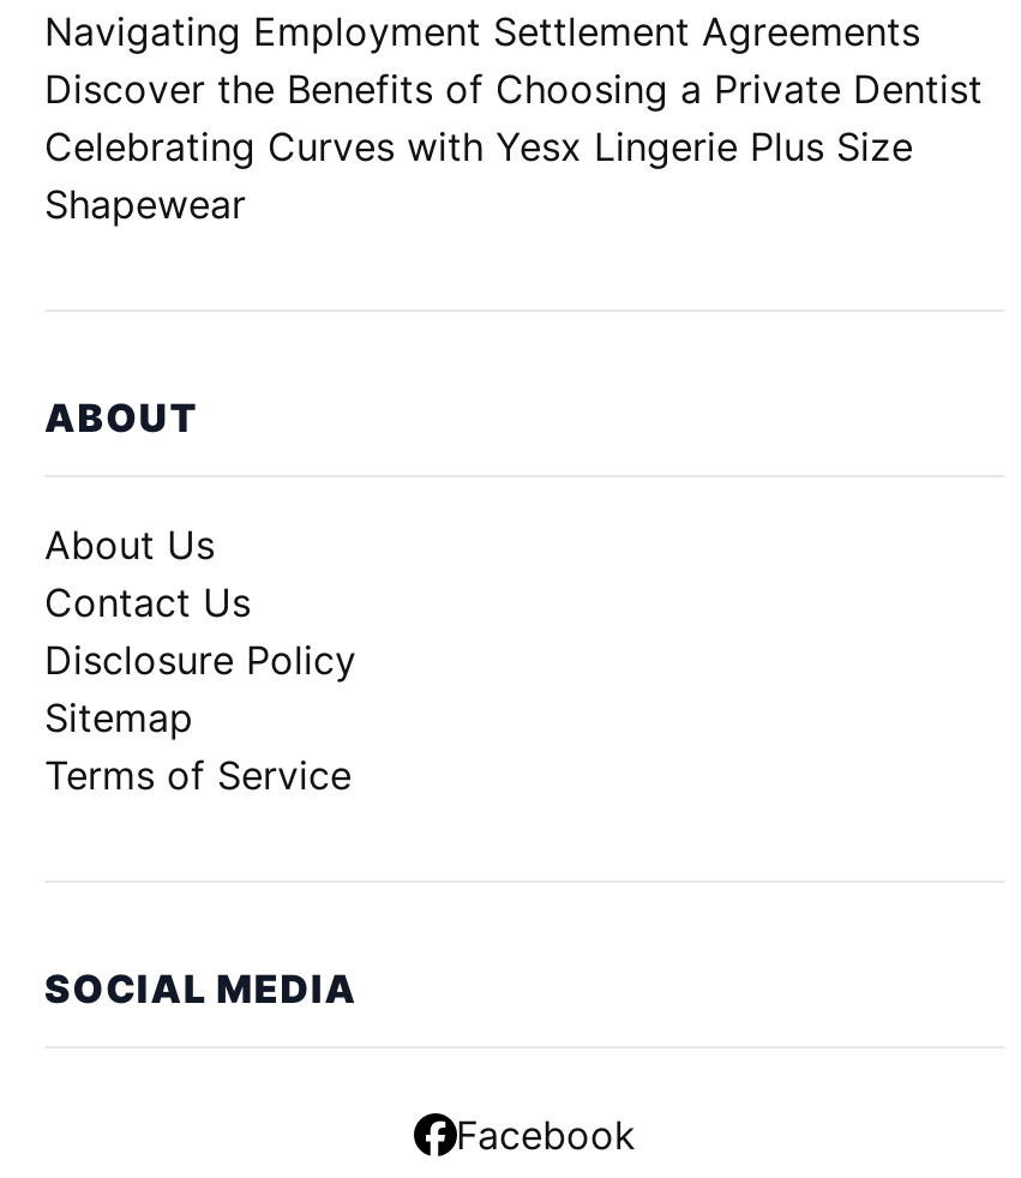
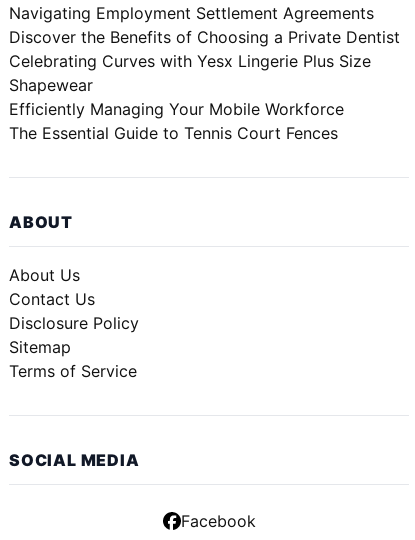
none -> [9,99,344,143] Efficiently Managing Your Mobile Workforce | The Essential Guide to Tennis Court Fences

